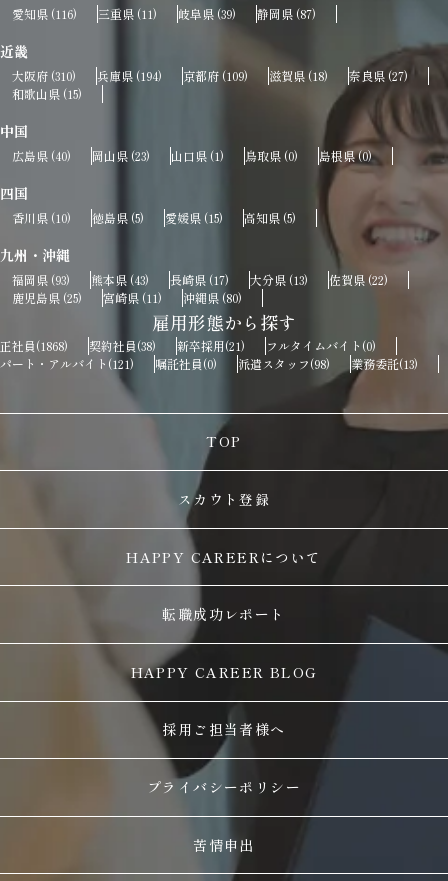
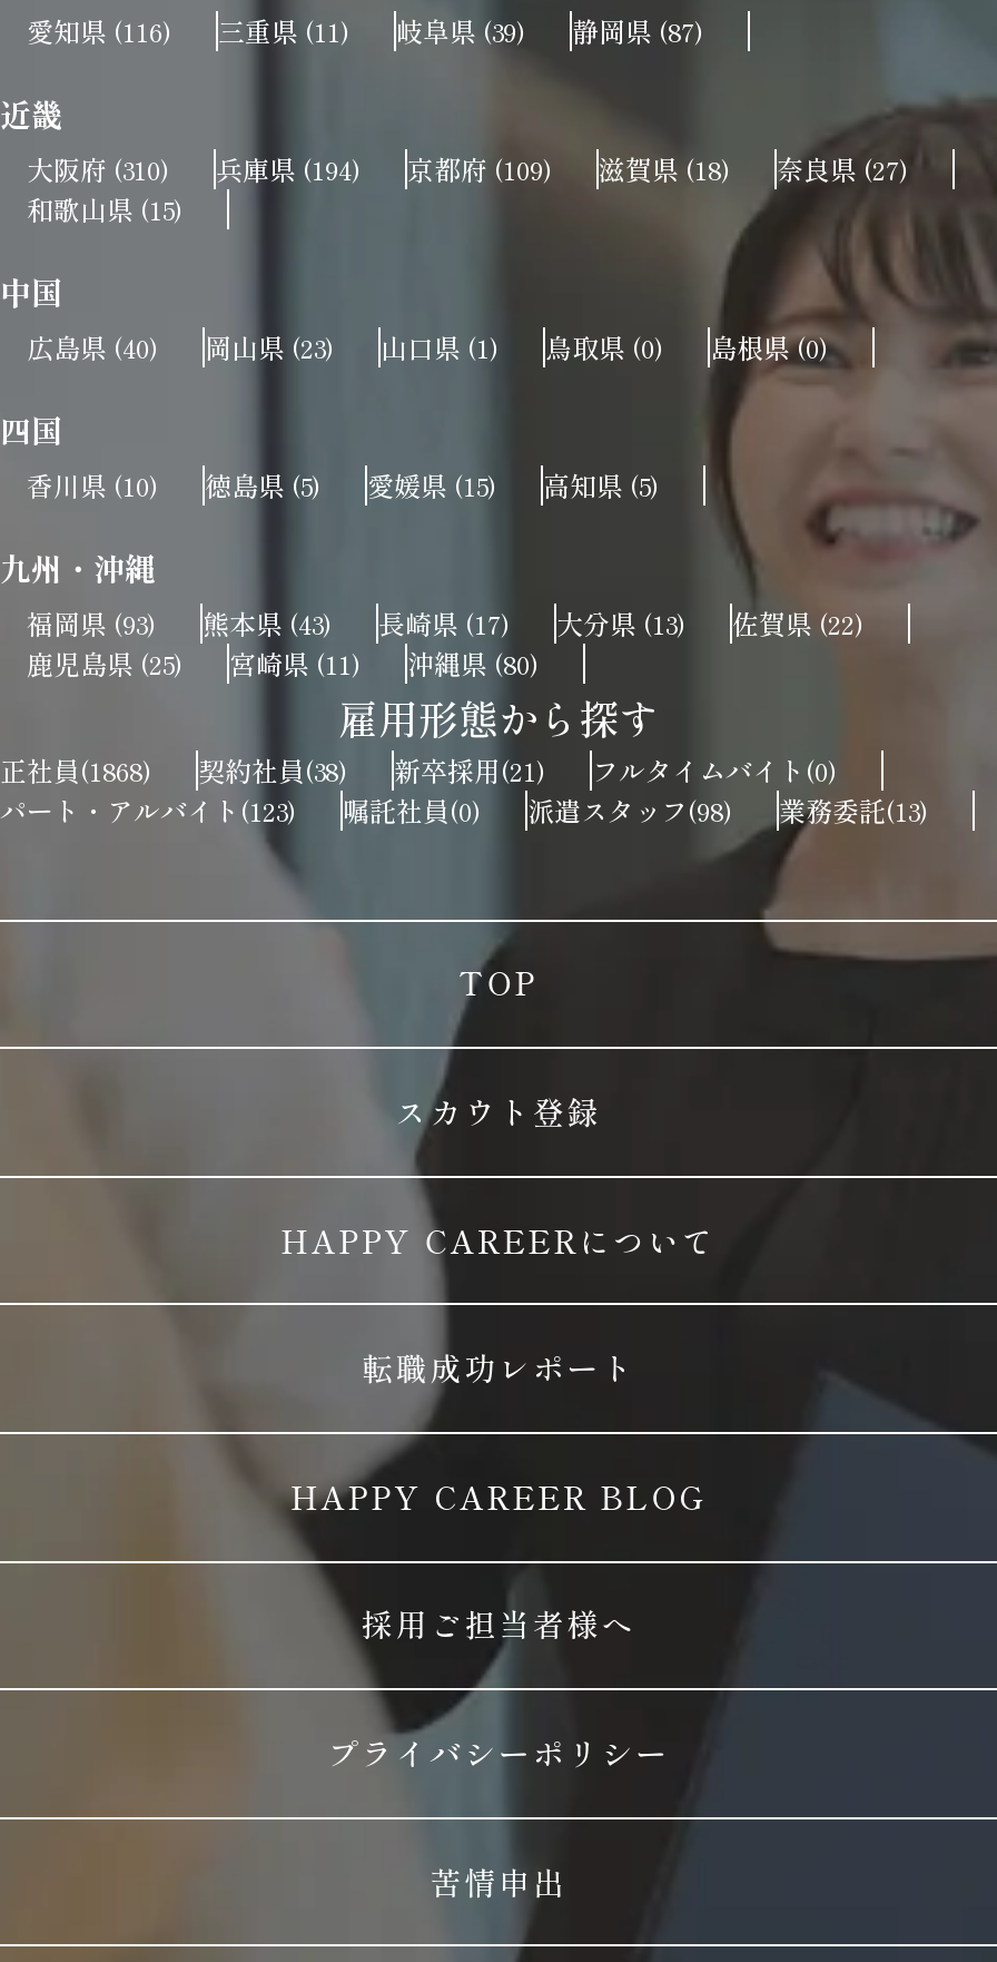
[0,355,134,372] パート・アルバイト(121) -> [0,790,296,828] パート・アルバイト(123)

